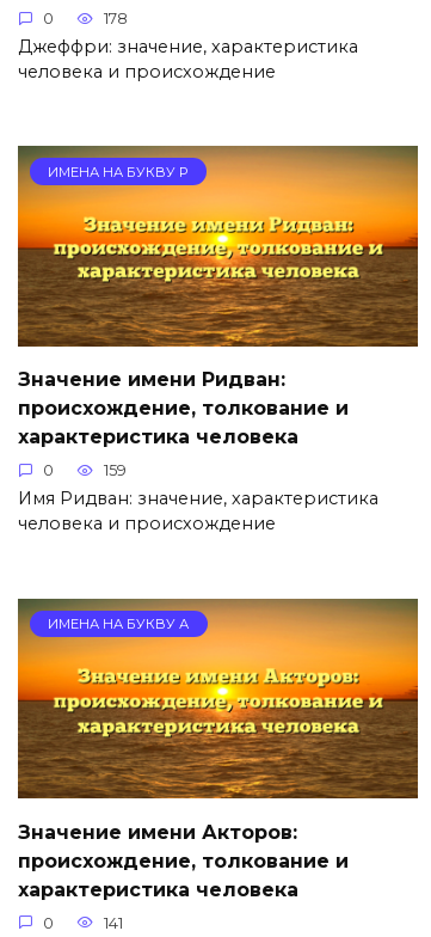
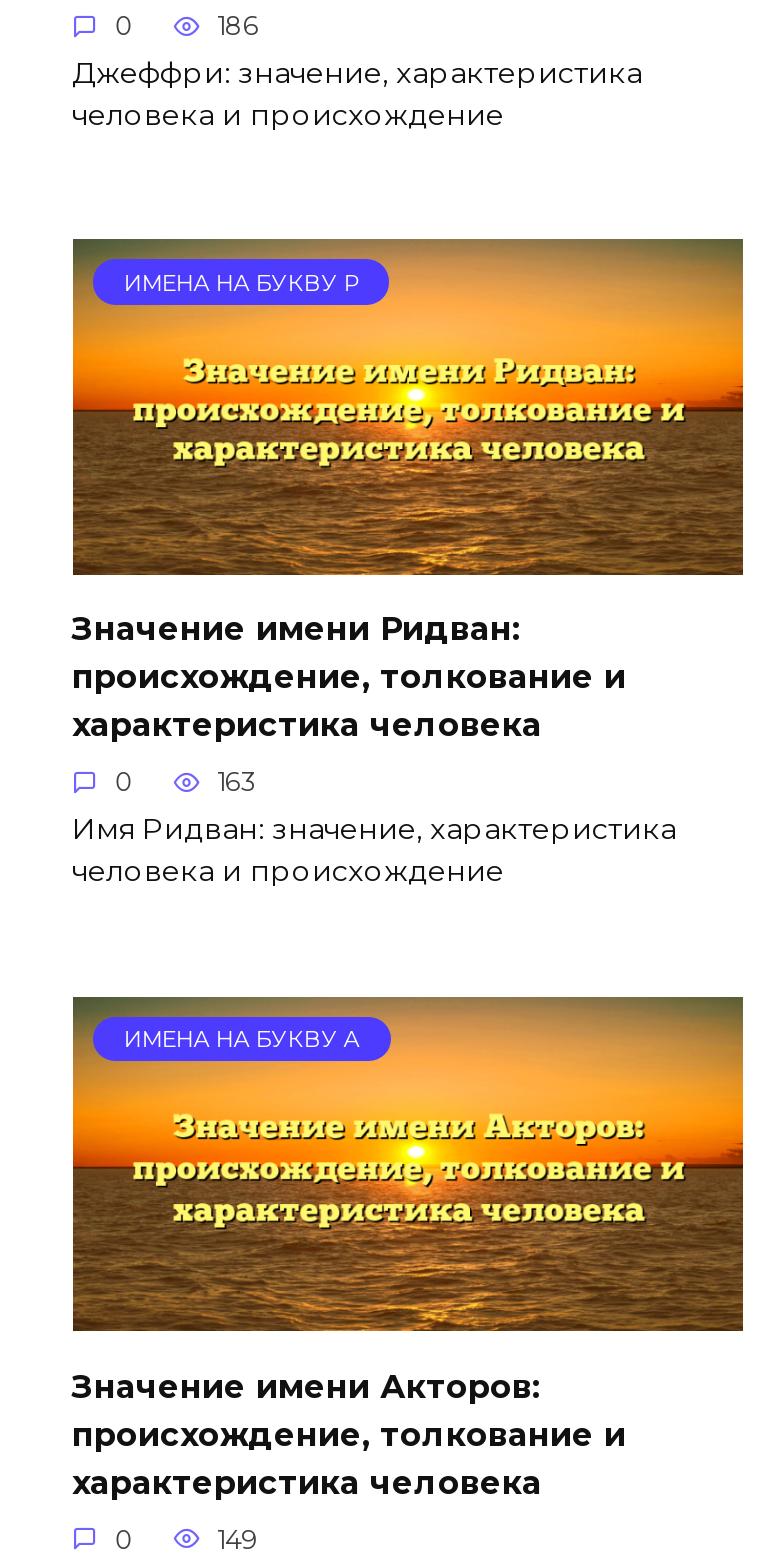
[104,10,128,28] 178 -> [217,11,259,41] 186
[104,462,127,480] 159 -> [217,768,257,798] 163
[104,914,123,932] 141 -> [217,1524,257,1554] 149

